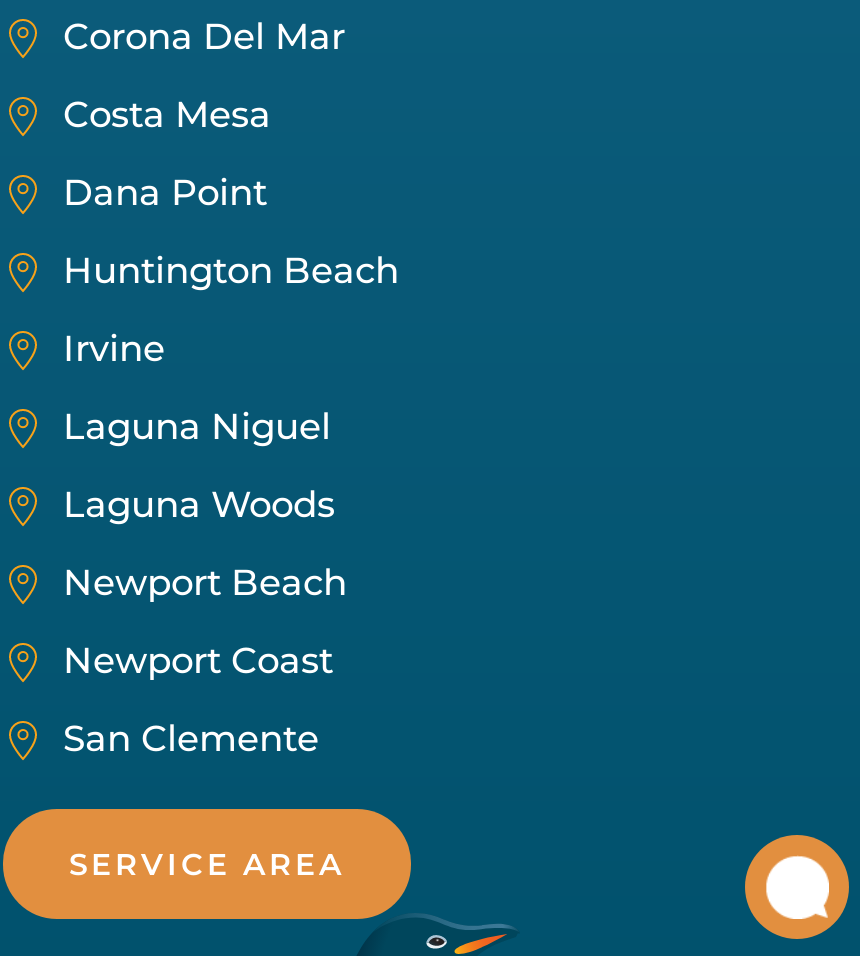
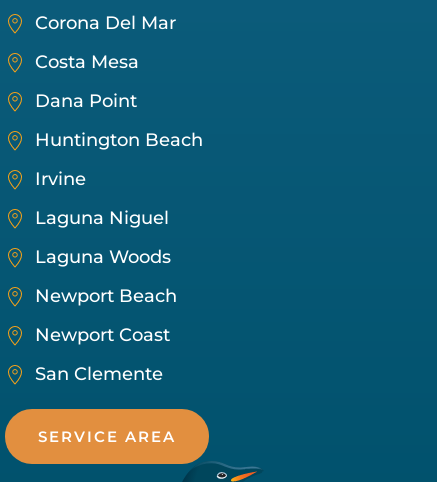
[743,832,851,942] [image] -> none

